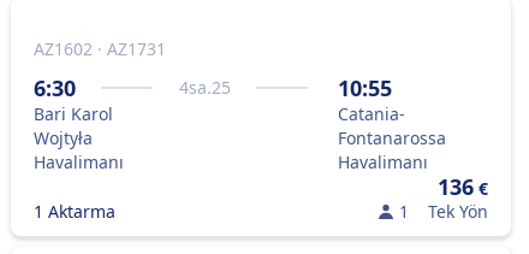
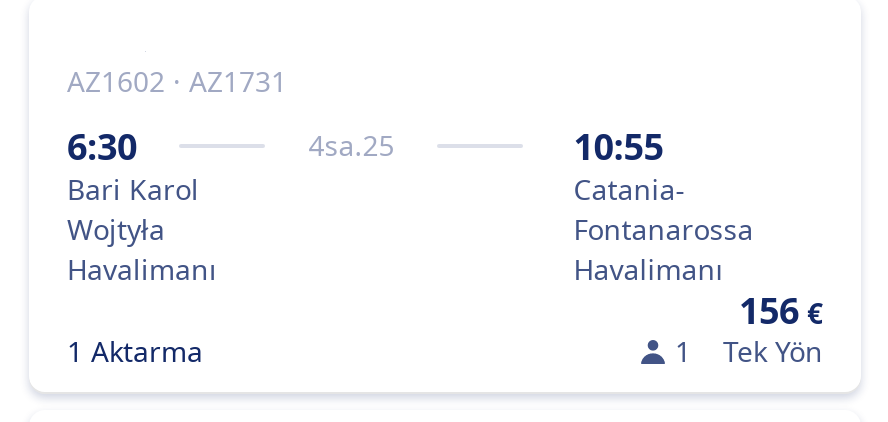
[438,172,488,201] 136 € -> [739,286,823,334] 156 €

